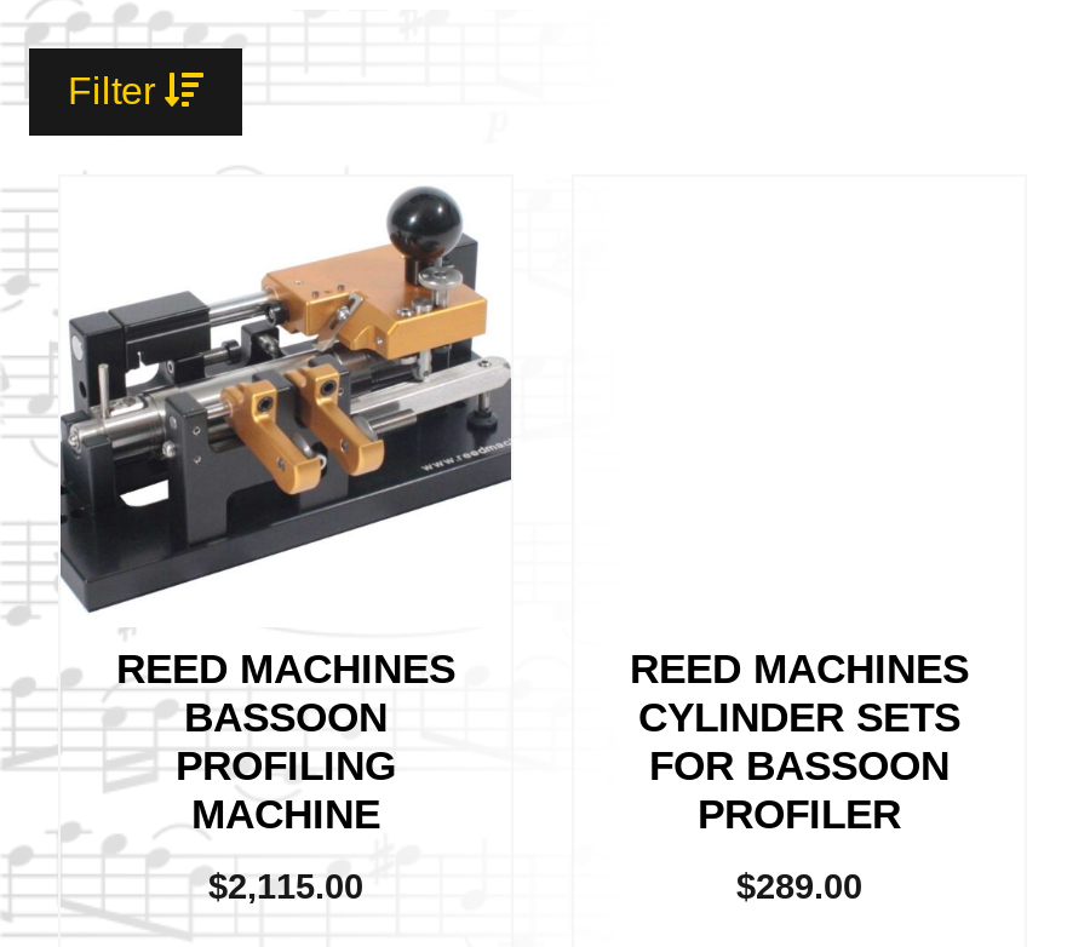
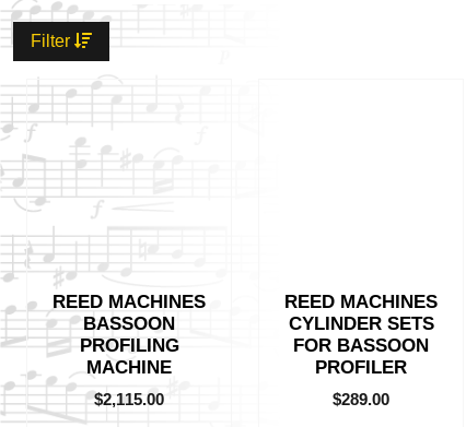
[58,184,514,615] [image] -> none

